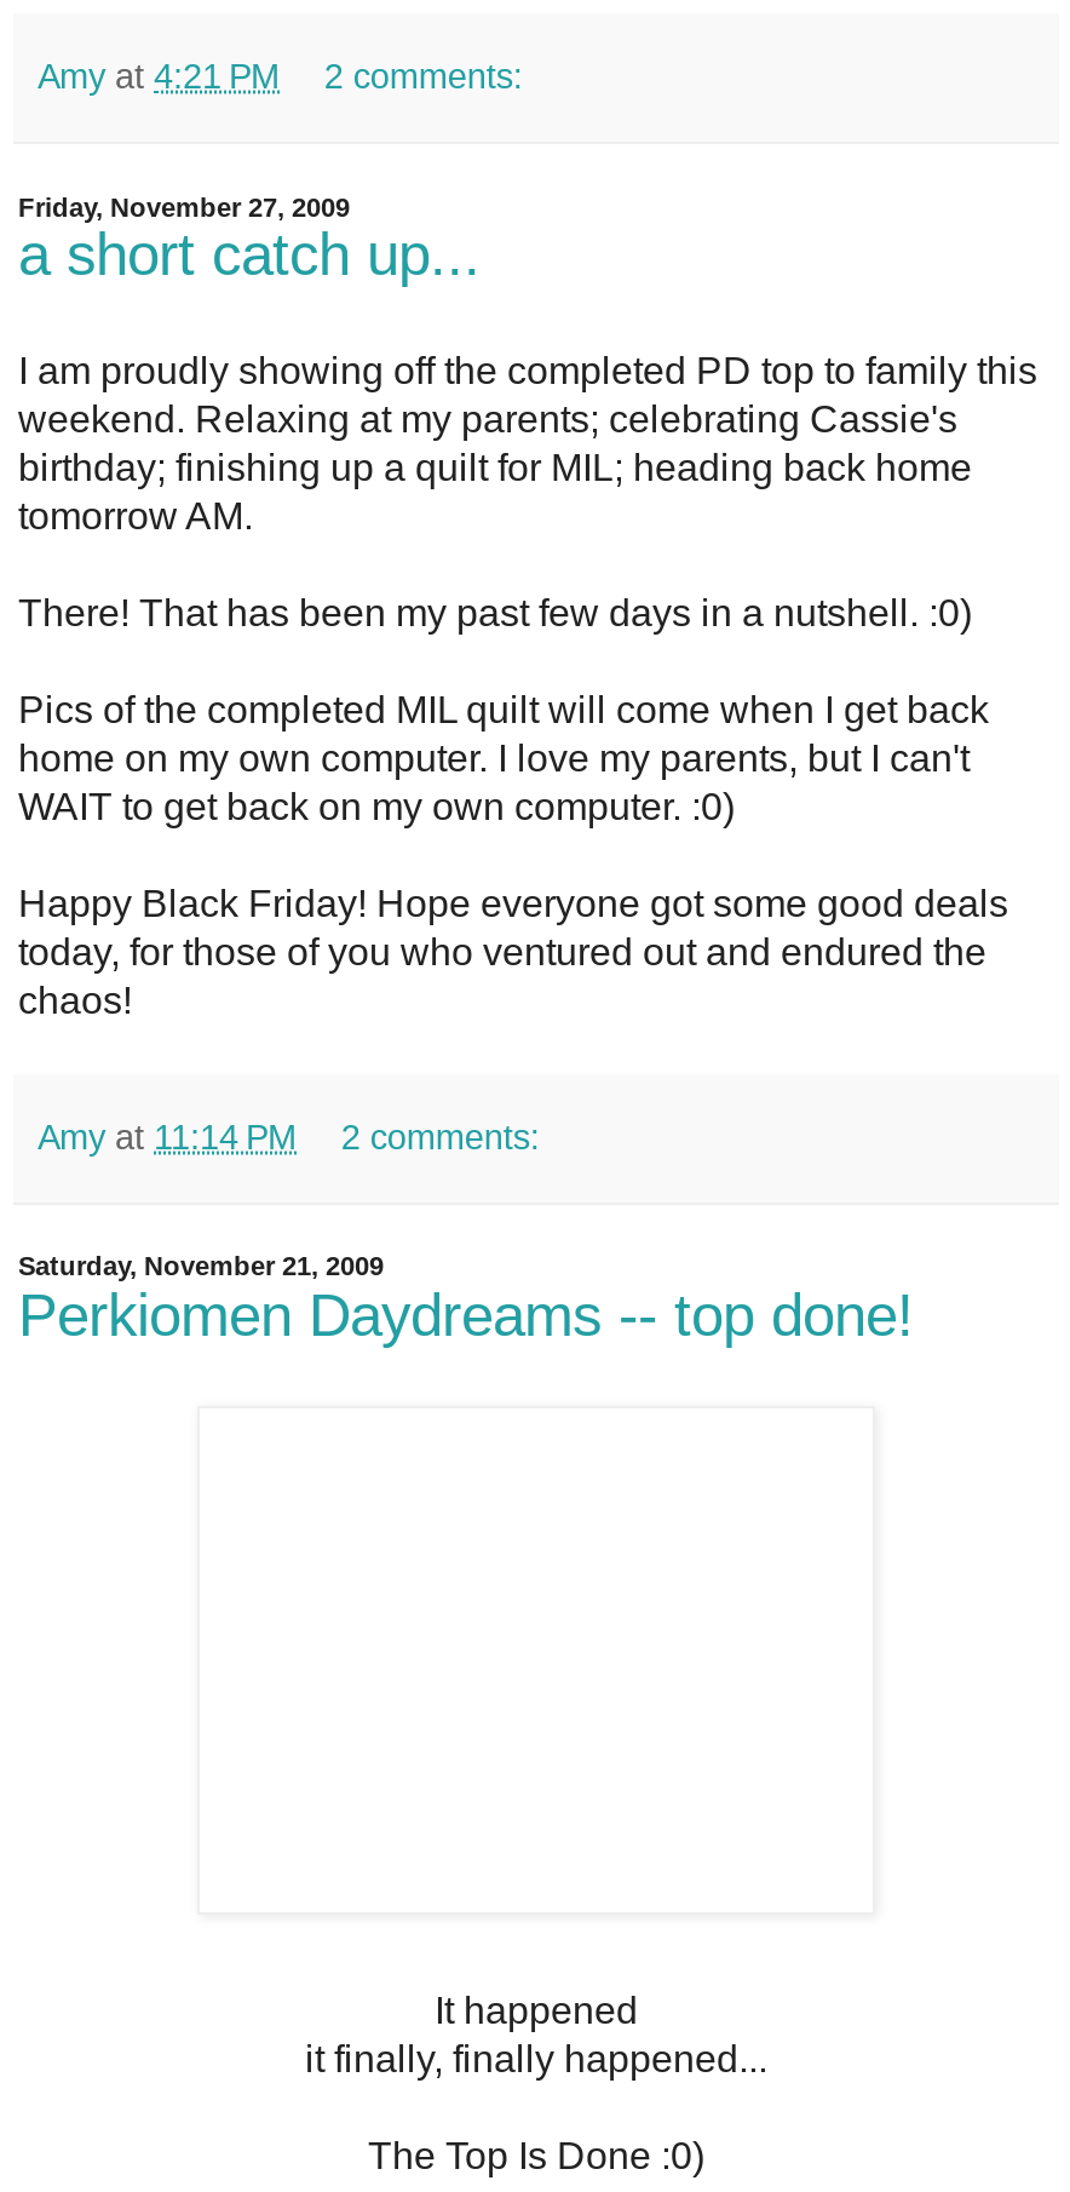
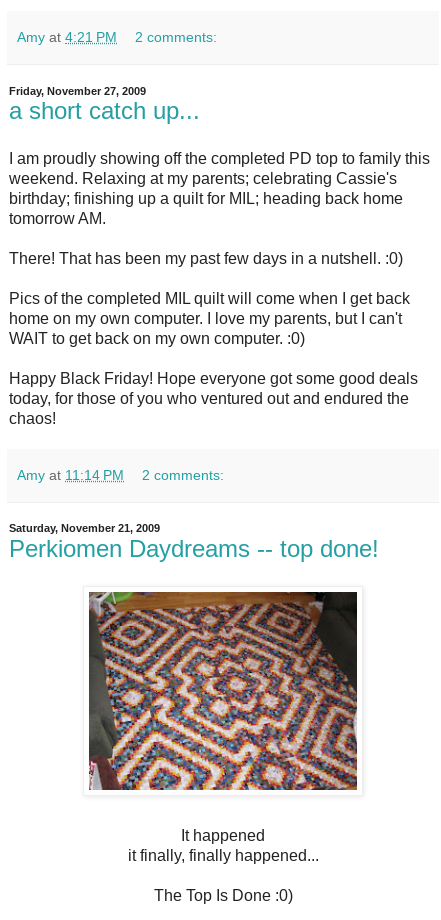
none -> [88,591,358,791] [image]

